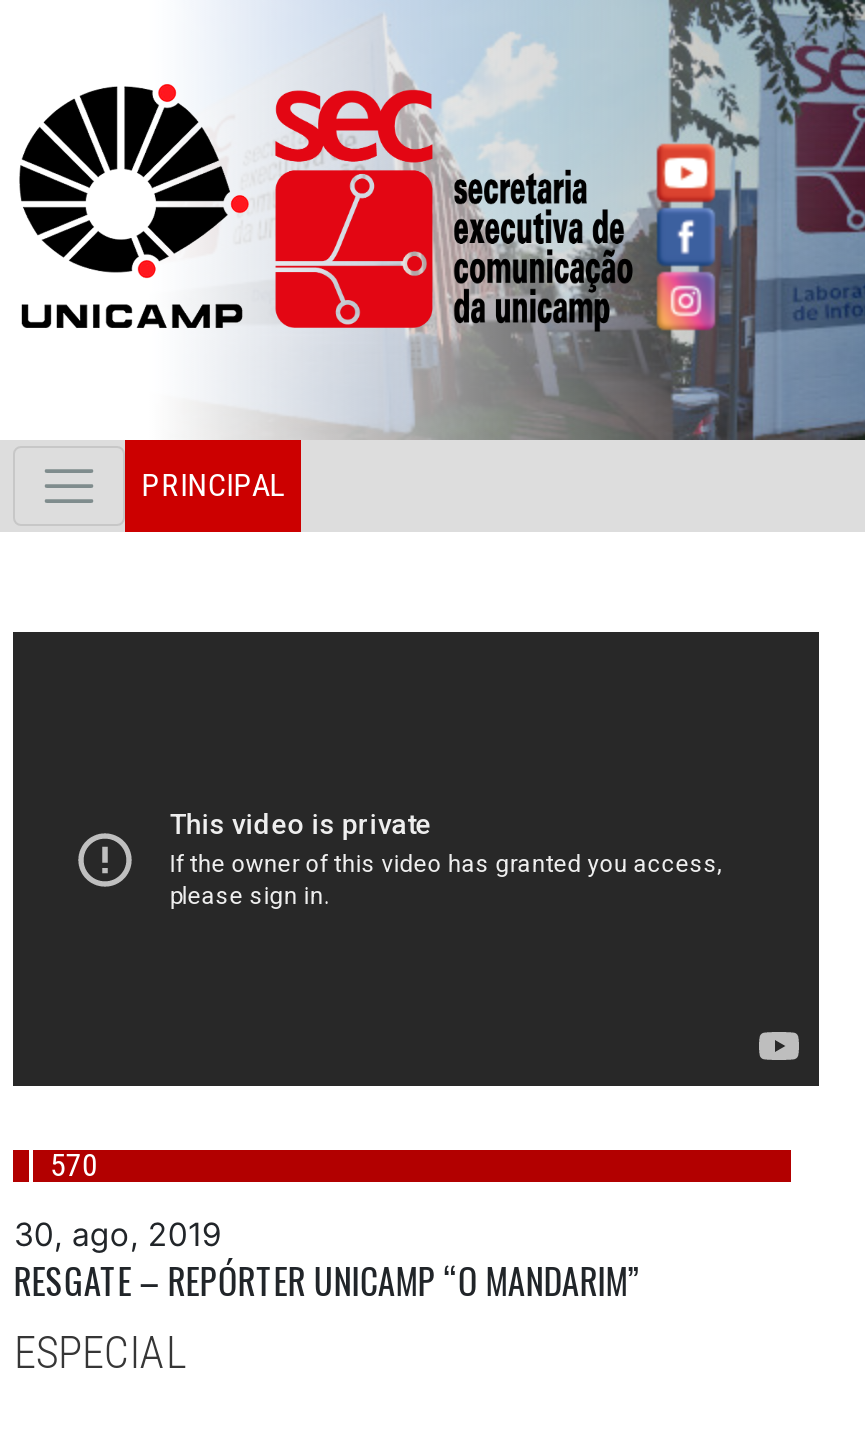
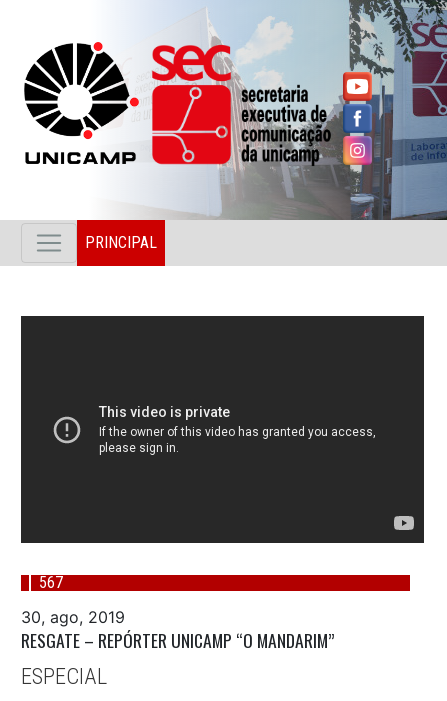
[50,1146,98,1184] 570 -> [39,573,63,592] 567

